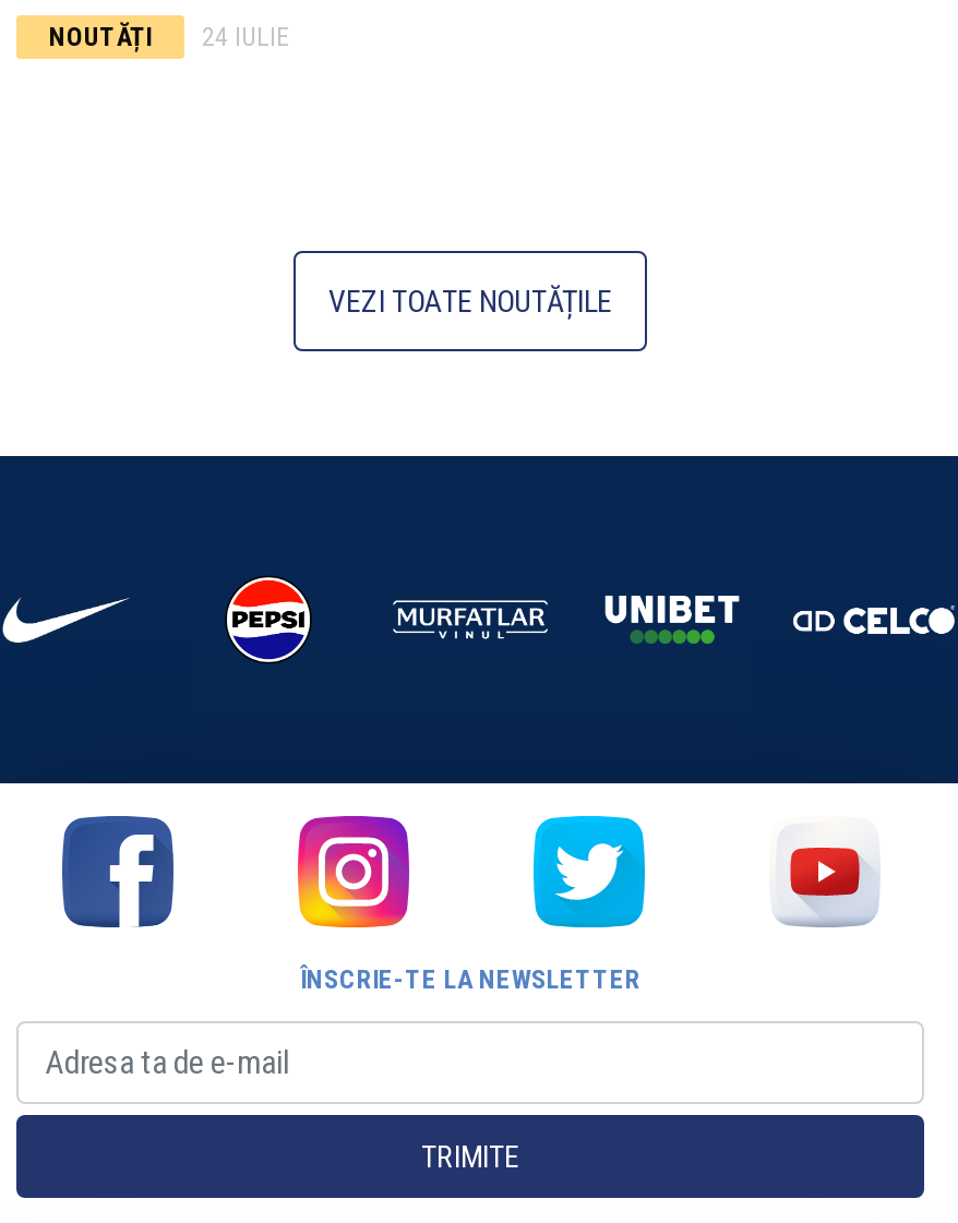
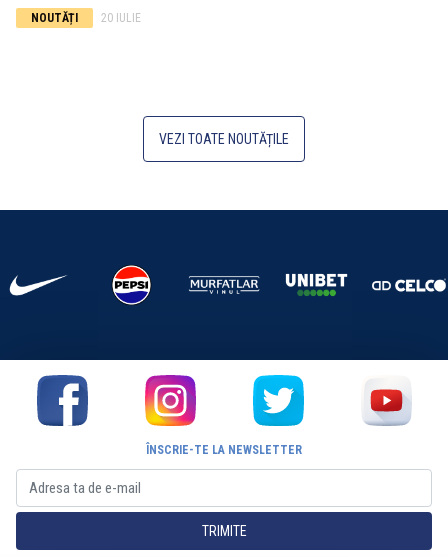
[49,22,289,52] NOUTĂȚI 24 IULIE -> [31,11,141,25] NOUTĂȚI 20 IULIE

